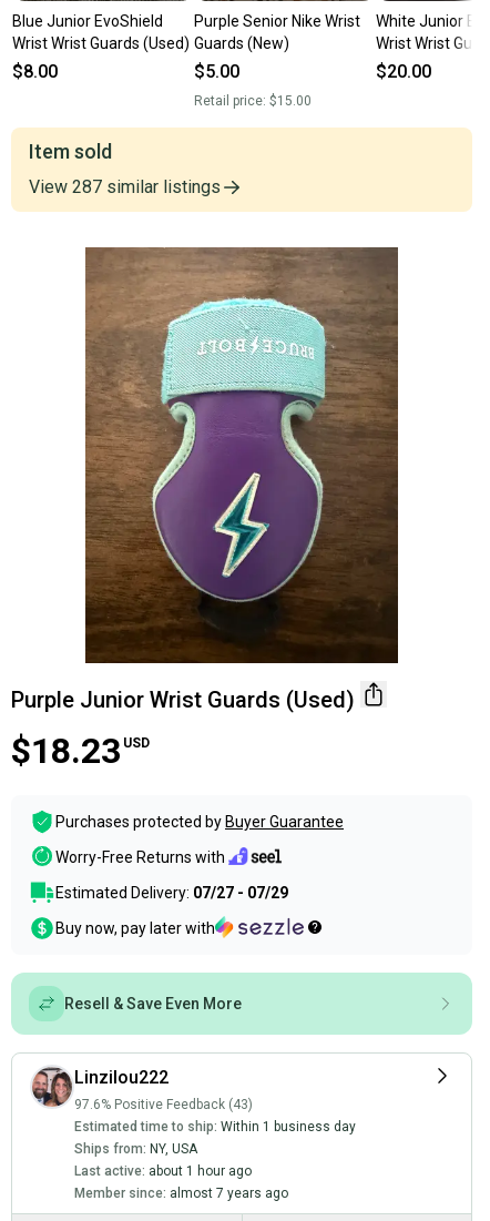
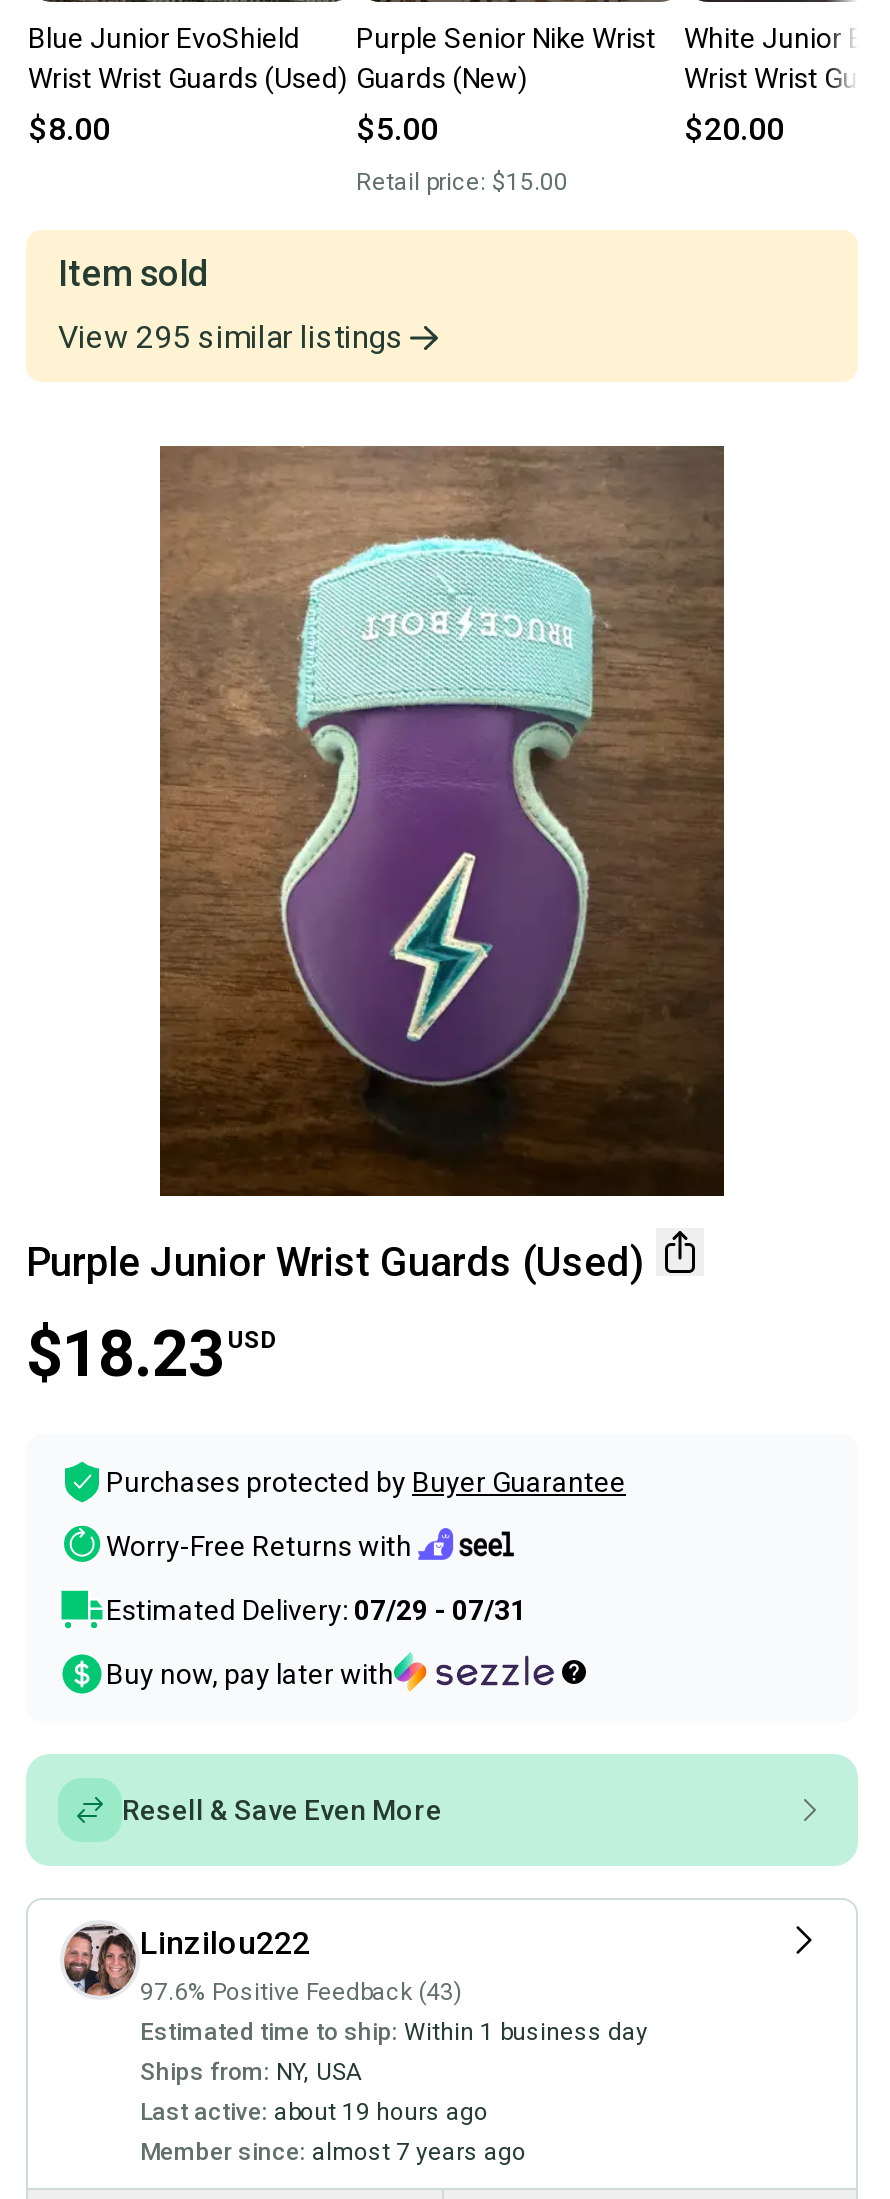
[29,177,221,198] View 287 similar listings -> [58,319,404,357] View 295 similar listings
[55,884,288,902] Estimated Delivery: 07/27 - 07/29 -> [106,1595,526,1627] Estimated Delivery: 07/29 - 07/31
[74,1164,252,1179] Last active: about 1 hour ago -> [140,2099,488,2127] Last active: about 19 hours ago

